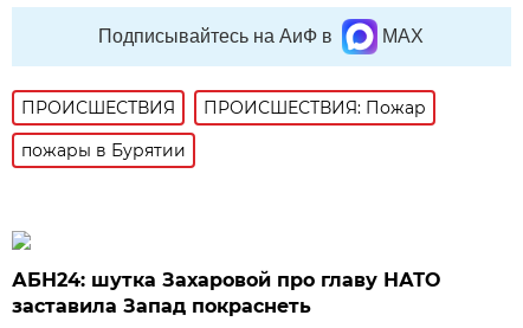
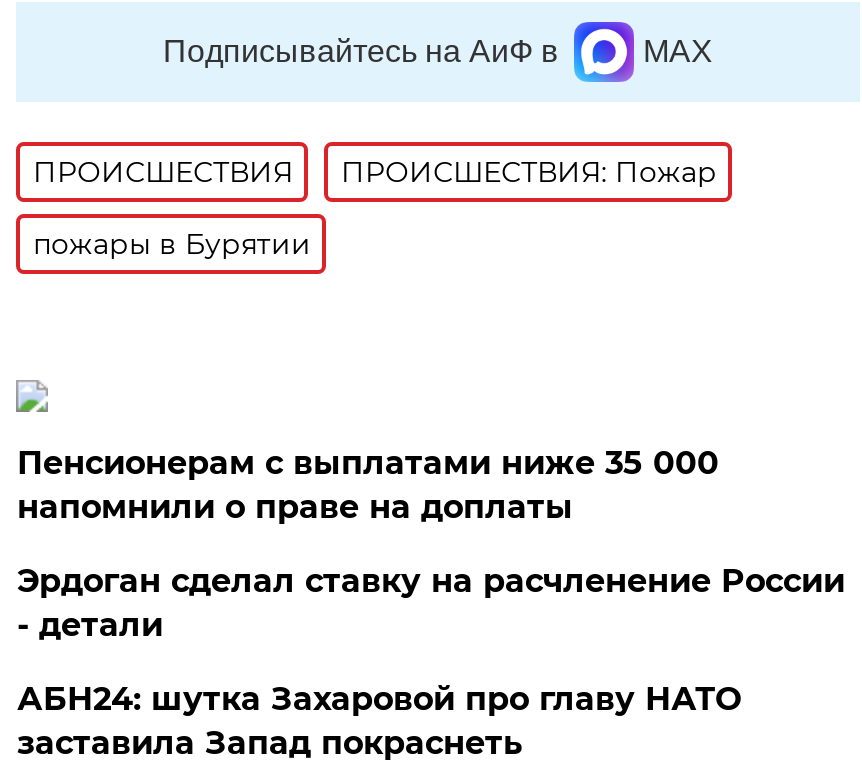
none -> [17,444,845,644] Пенсионерам с выплатами ниже 35 000 | напомнили о праве на доплаты | Эрдоган сделал ставку на расчленение России | - детали

